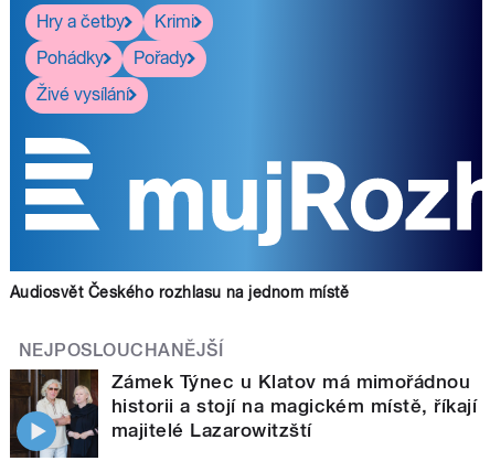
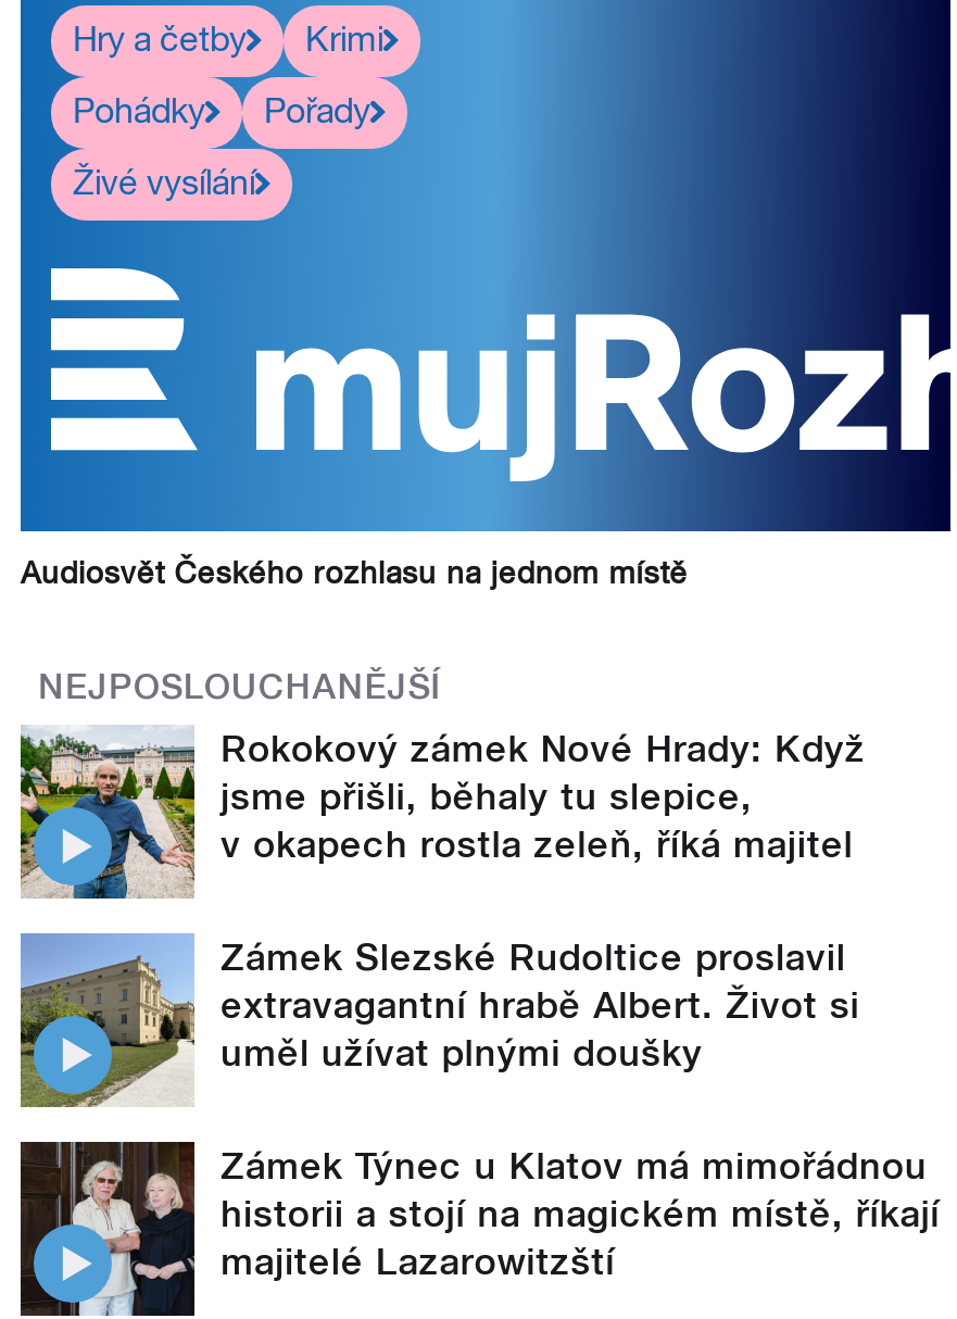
none -> [18,725,866,1074] [image] | Rokokový zámek Nové Hrady: Když | jsme přišli, běhaly tu slepice, | v okapech rostla zeleň, říká majitel | Zámek Slezské Rudoltice proslavil | extravagantní hrabě Albert. Život si | uměl užívat plnými doušky
none -> [18,931,190,1109] [image]

